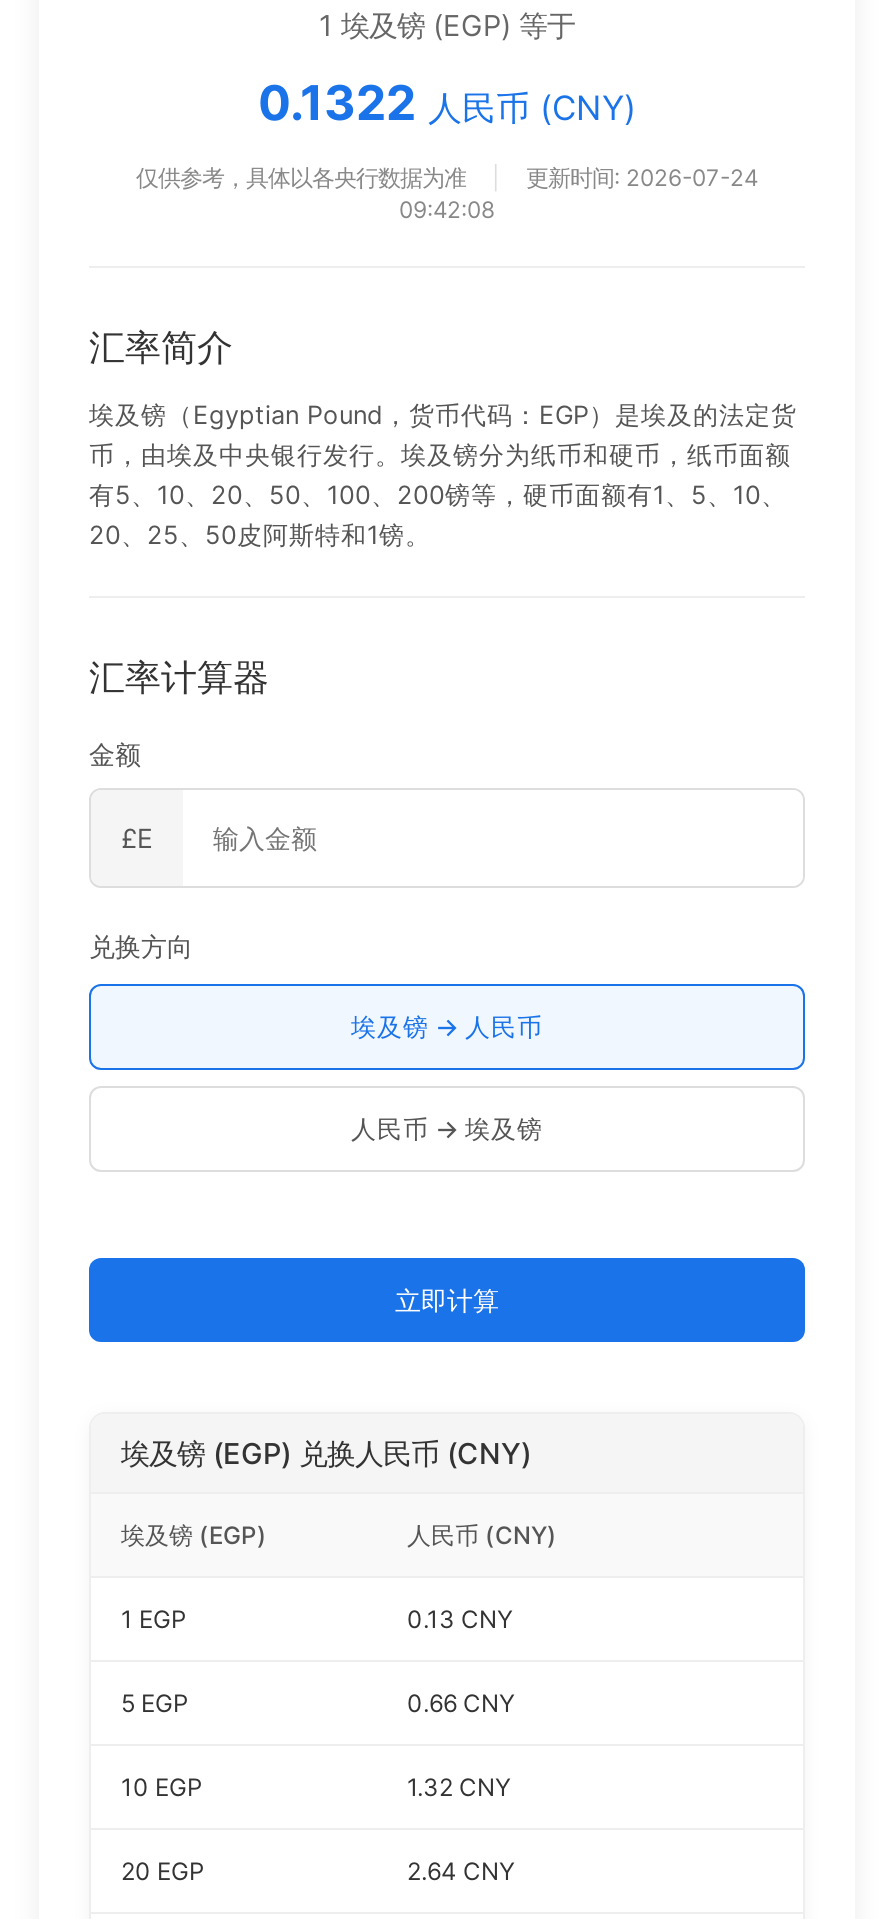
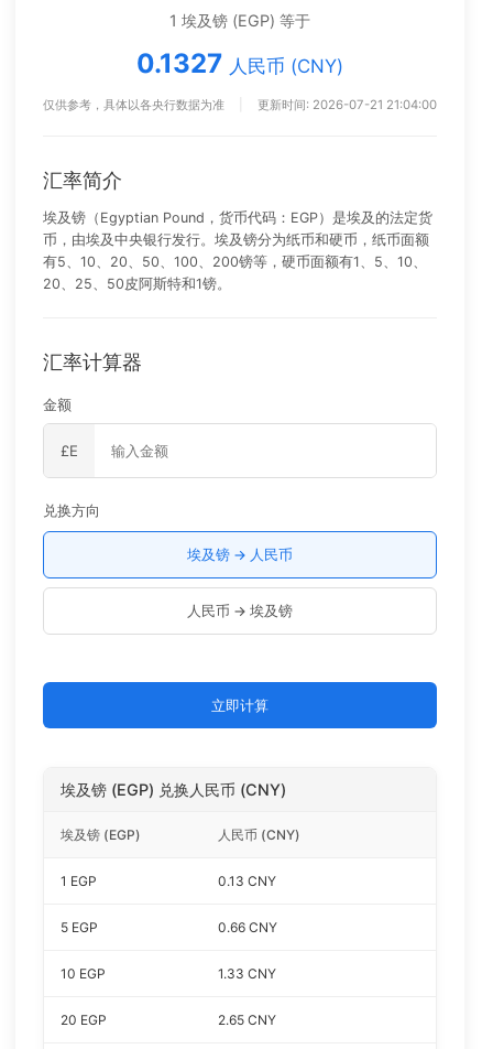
[258,74,636,132] 0.1322人民币 (CNY) -> [136,47,343,79] 0.1327人民币 (CNY)
[399,164,758,224] 更新时间: 2026-07-24 | 09:42:08 -> [258,97,437,112] 更新时间: 2026-07-21 21:04:00
[407,1772,511,1802] 1.32 CNY -> [218,965,276,982] 1.33 CNY
[407,1856,515,1886] 2.64 CNY -> [218,1012,276,1028] 2.65 CNY

